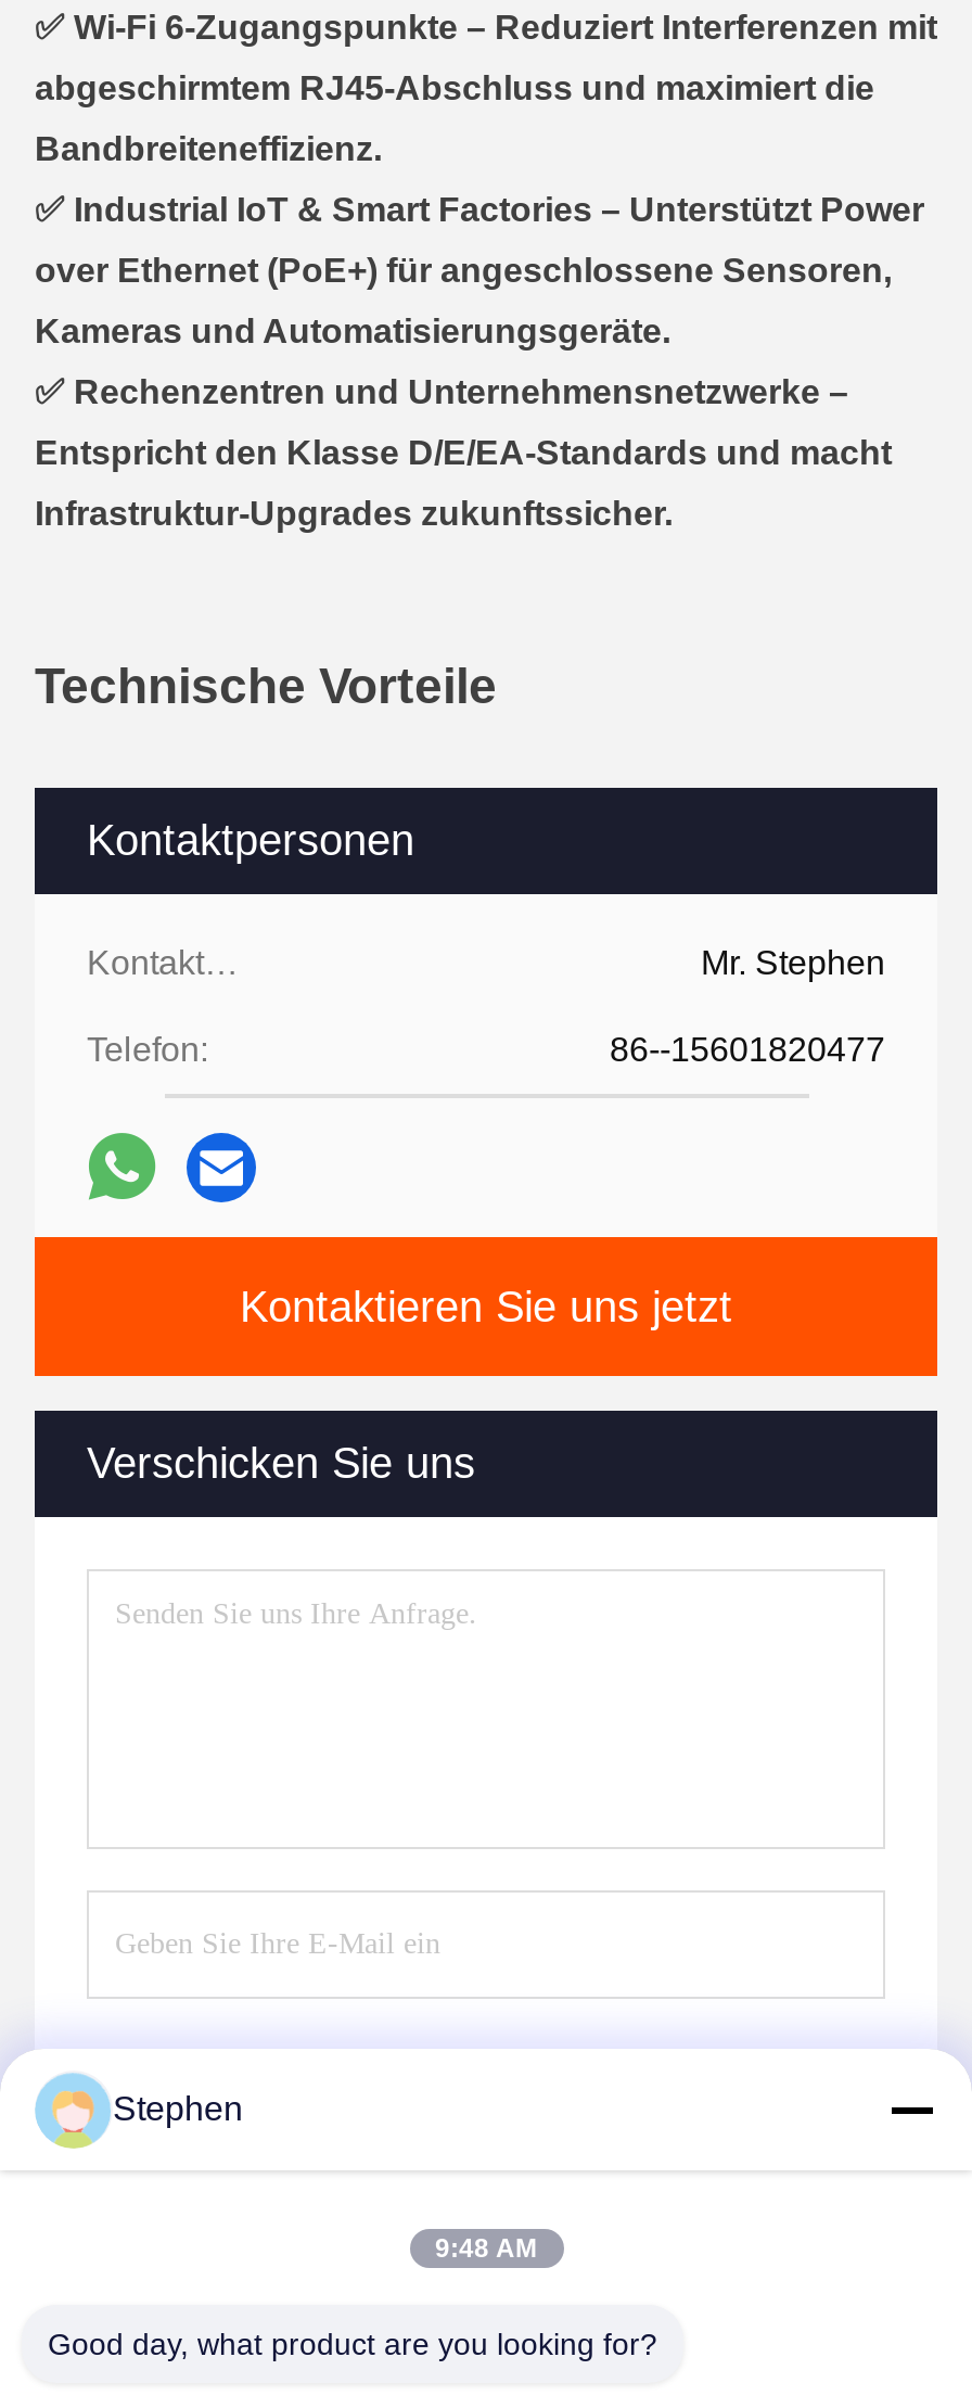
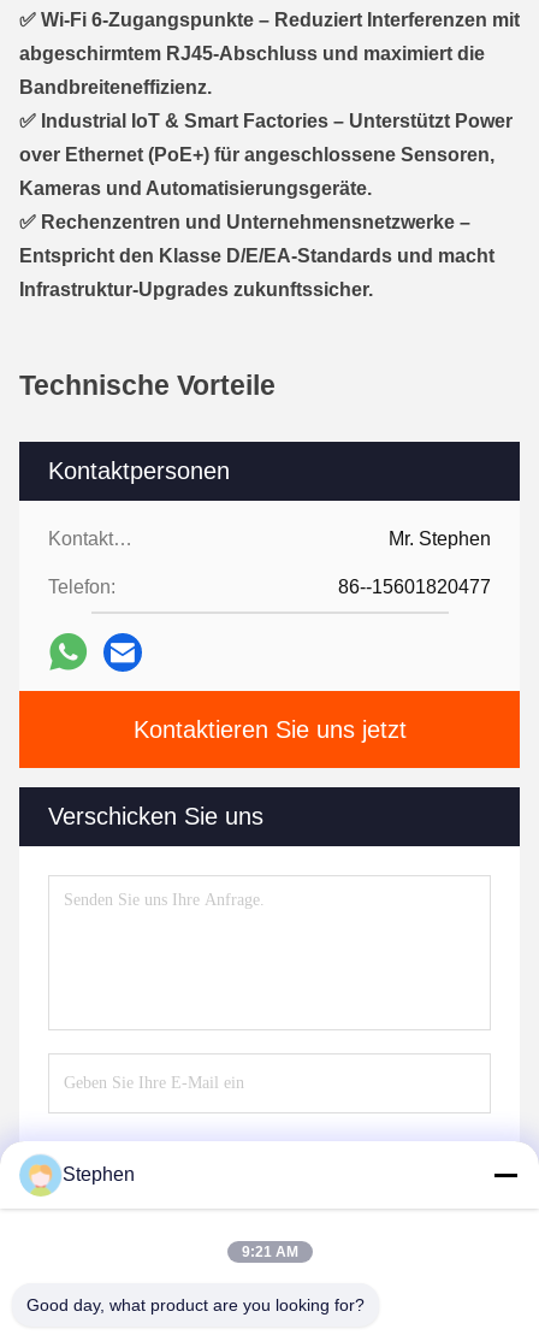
[435,2233,537,2264] 9:48 AM -> [241,1243,298,1260] 9:21 AM

